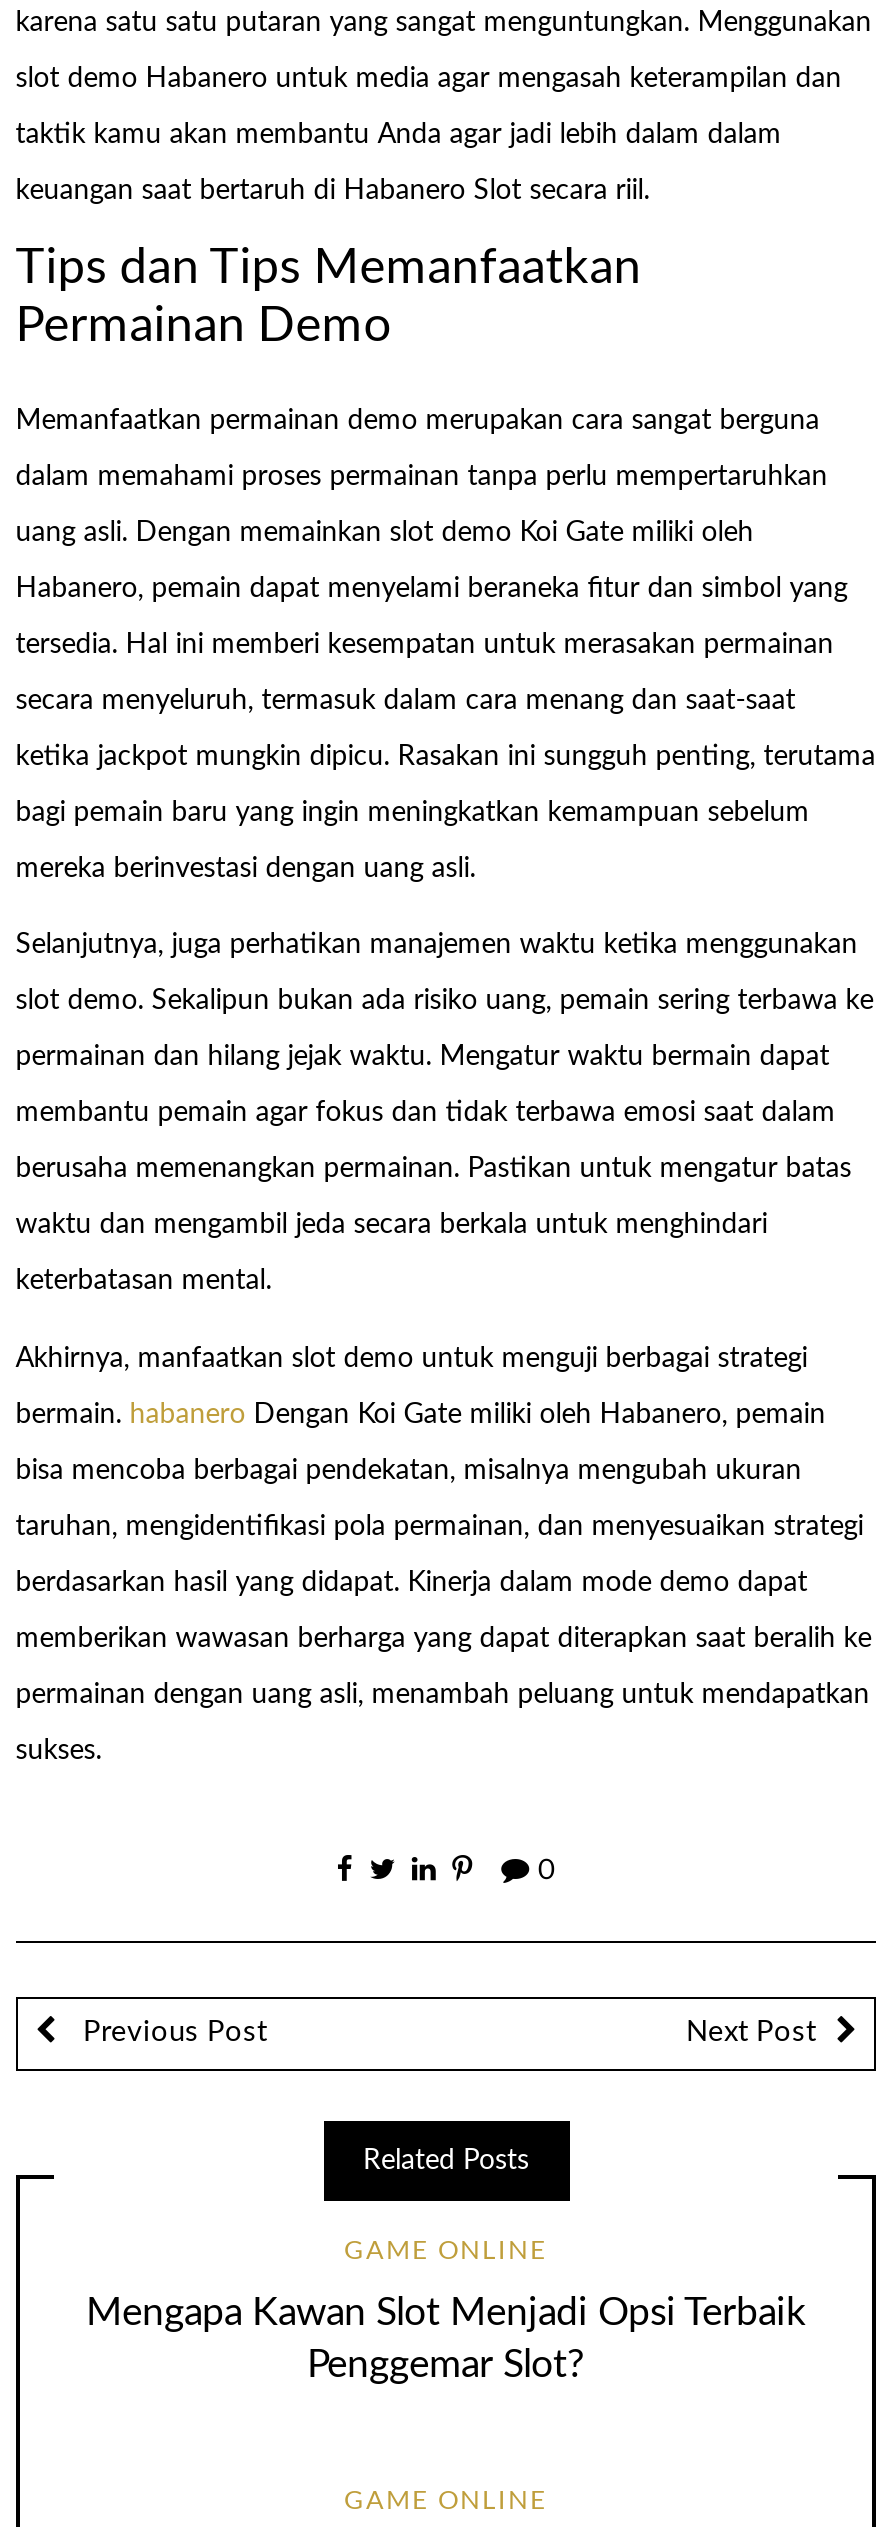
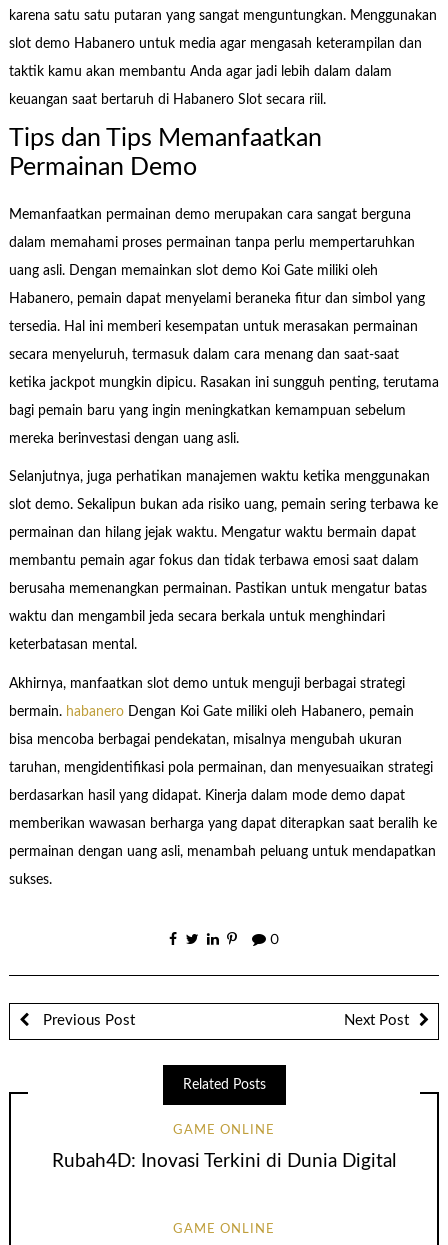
[86,2296,806,2386] Mengapa Kawan Slot Menjadi Opsi Terbaik | Penggemar Slot? -> [52,1152,396,1171] Rubah4D: Inovasi Terkini di Dunia Digital

